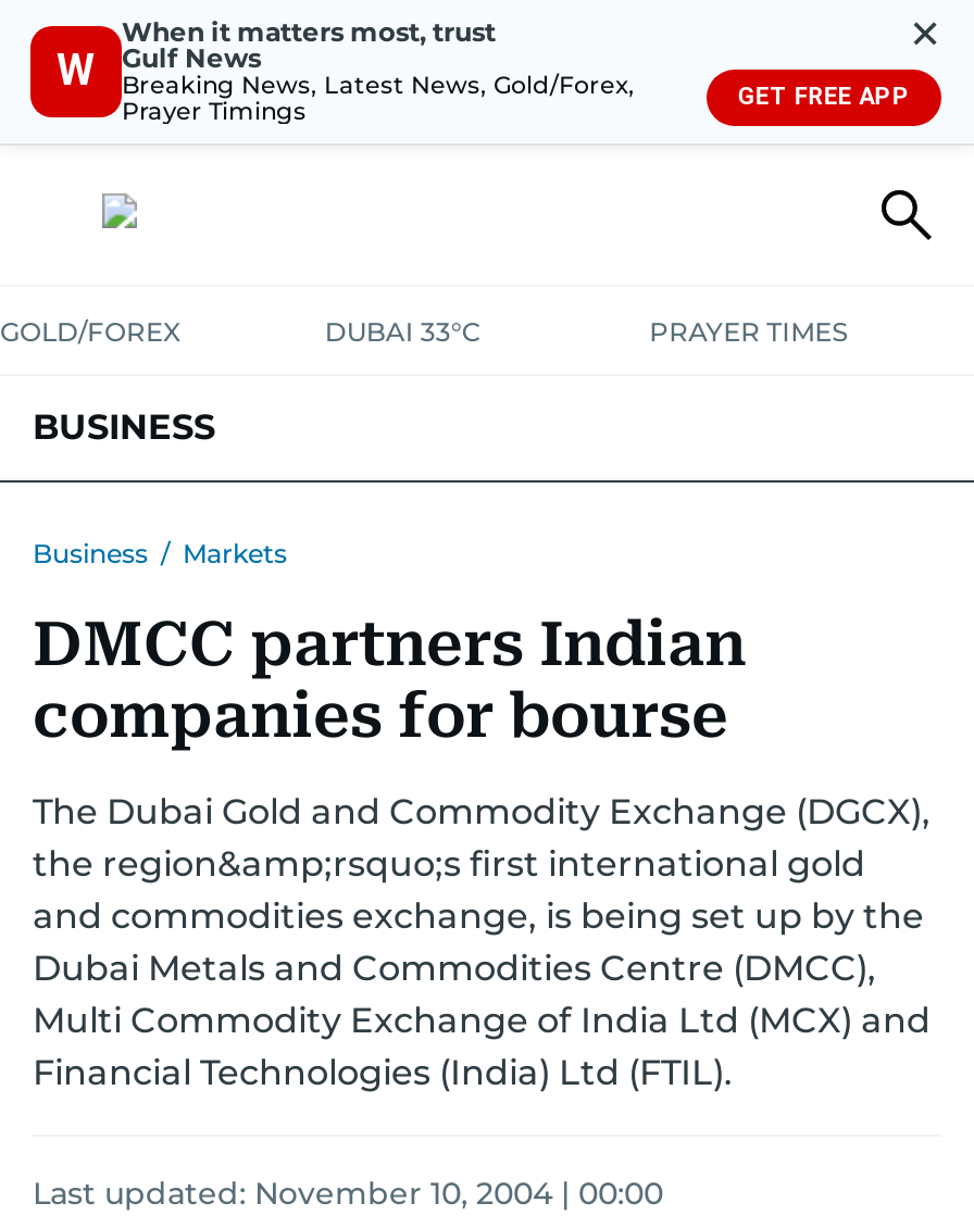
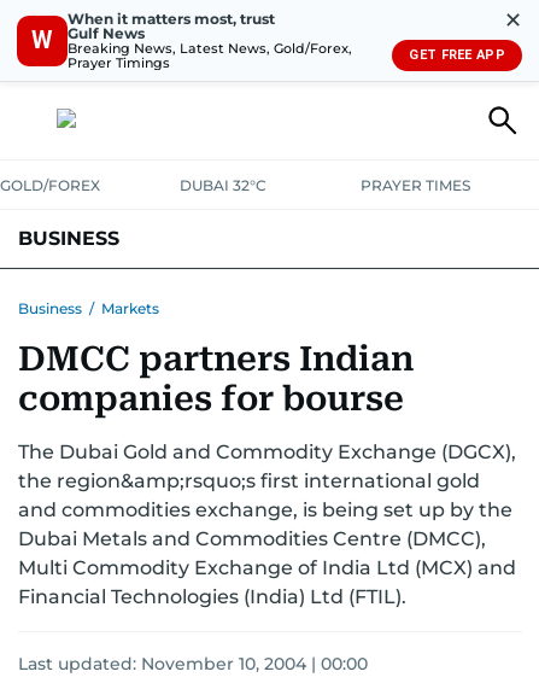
[325,315,481,348] DUBAI 33°C -> [180,176,267,194] DUBAI 32°C

